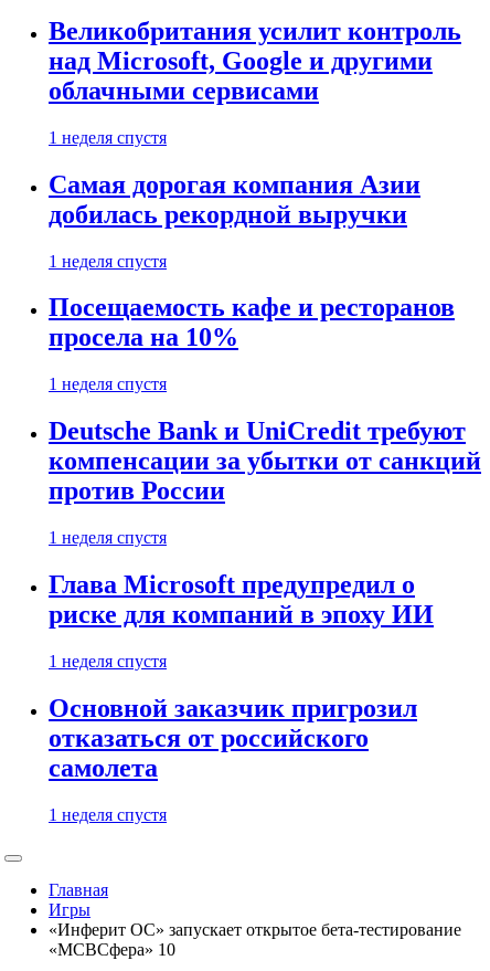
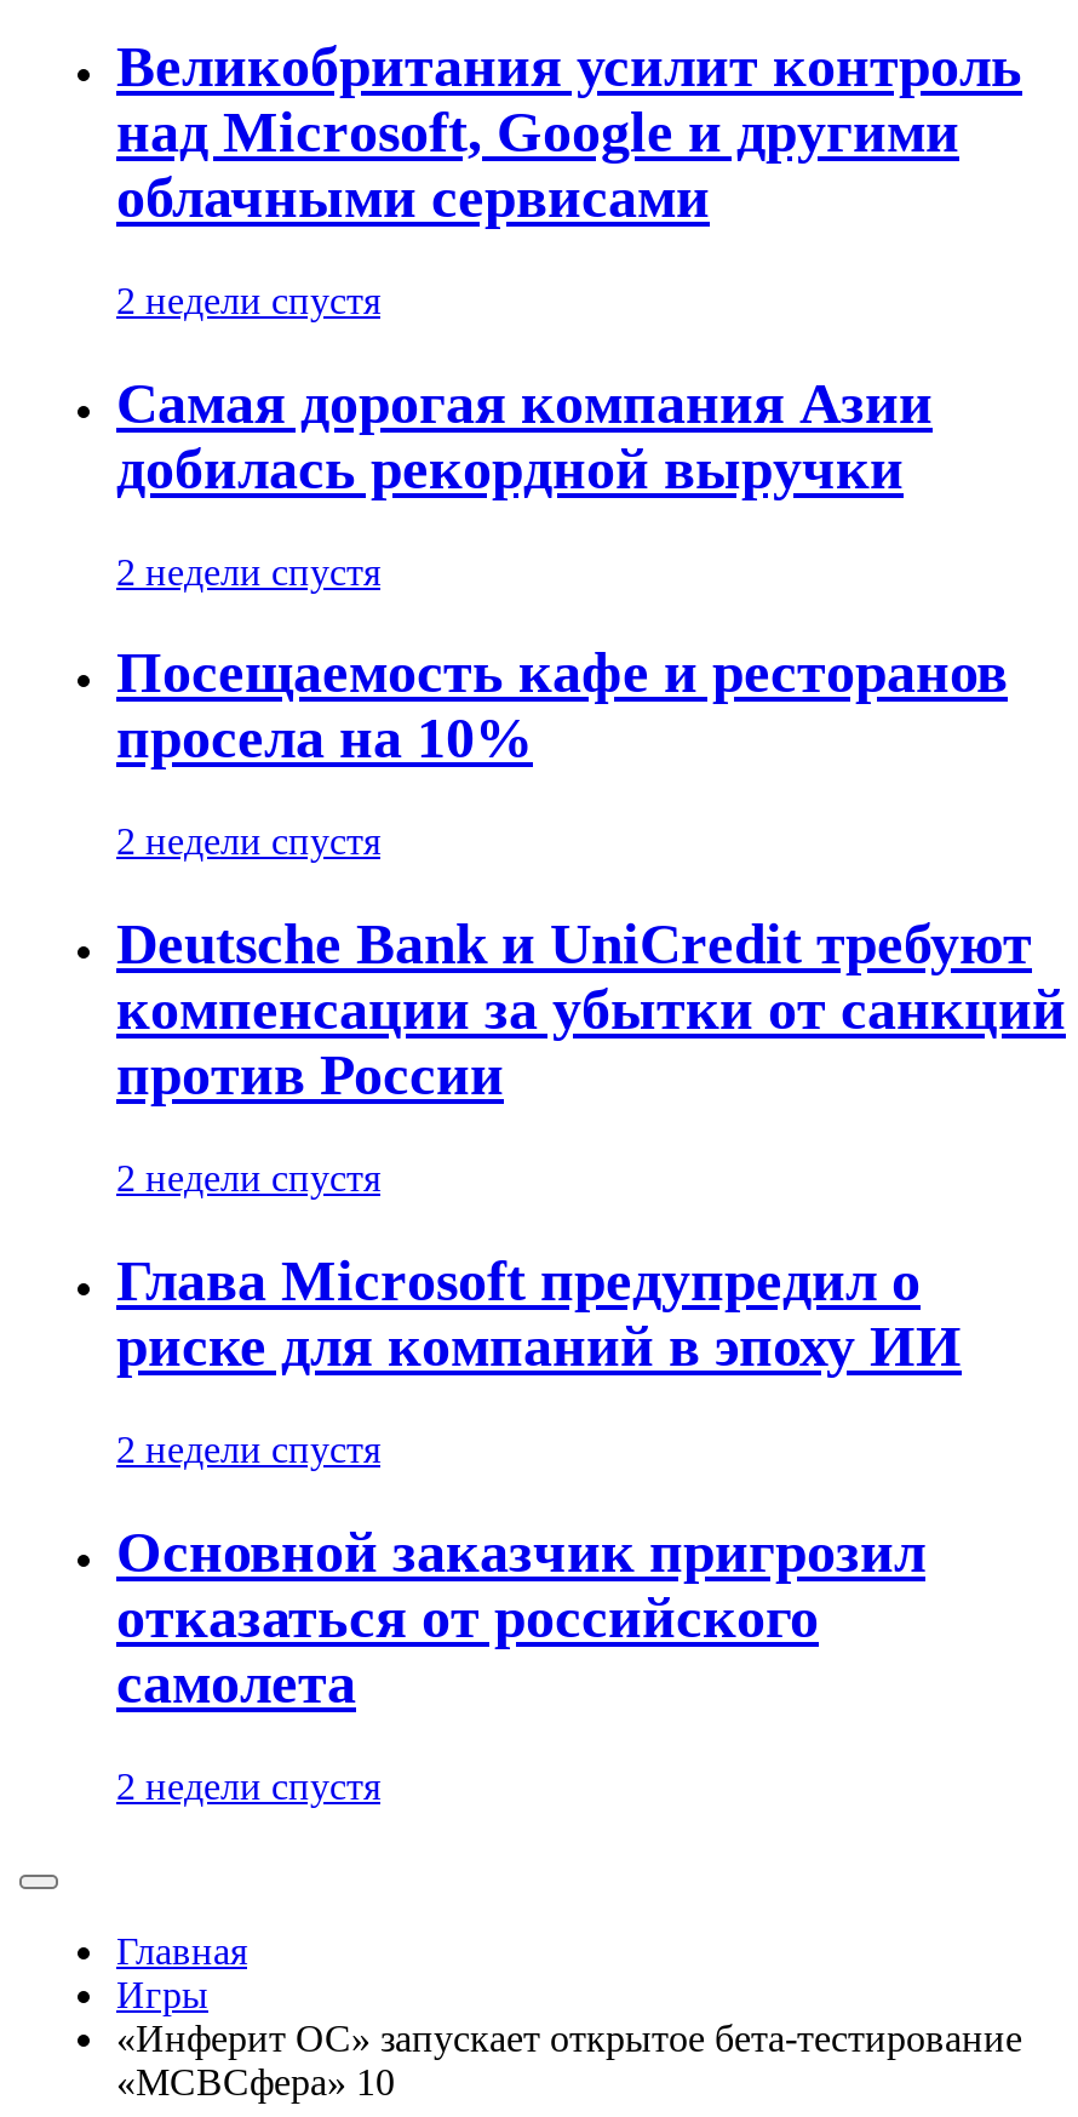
[49,128,167,147] 1 неделя спустя -> [116,279,380,321] 2 недели спустя
[49,251,167,270] 1 неделя спустя -> [116,550,380,592] 2 недели спустя
[49,375,167,394] 1 неделя спустя -> [116,821,380,863] 2 недели спустя
[49,528,167,547] 1 неделя спустя -> [116,1158,380,1199] 2 недели спустя
[49,652,167,671] 1 неделя спустя -> [116,1429,380,1470] 2 недели спустя
[49,805,167,824] 1 неделя спустя -> [116,1765,380,1806] 2 недели спустя

